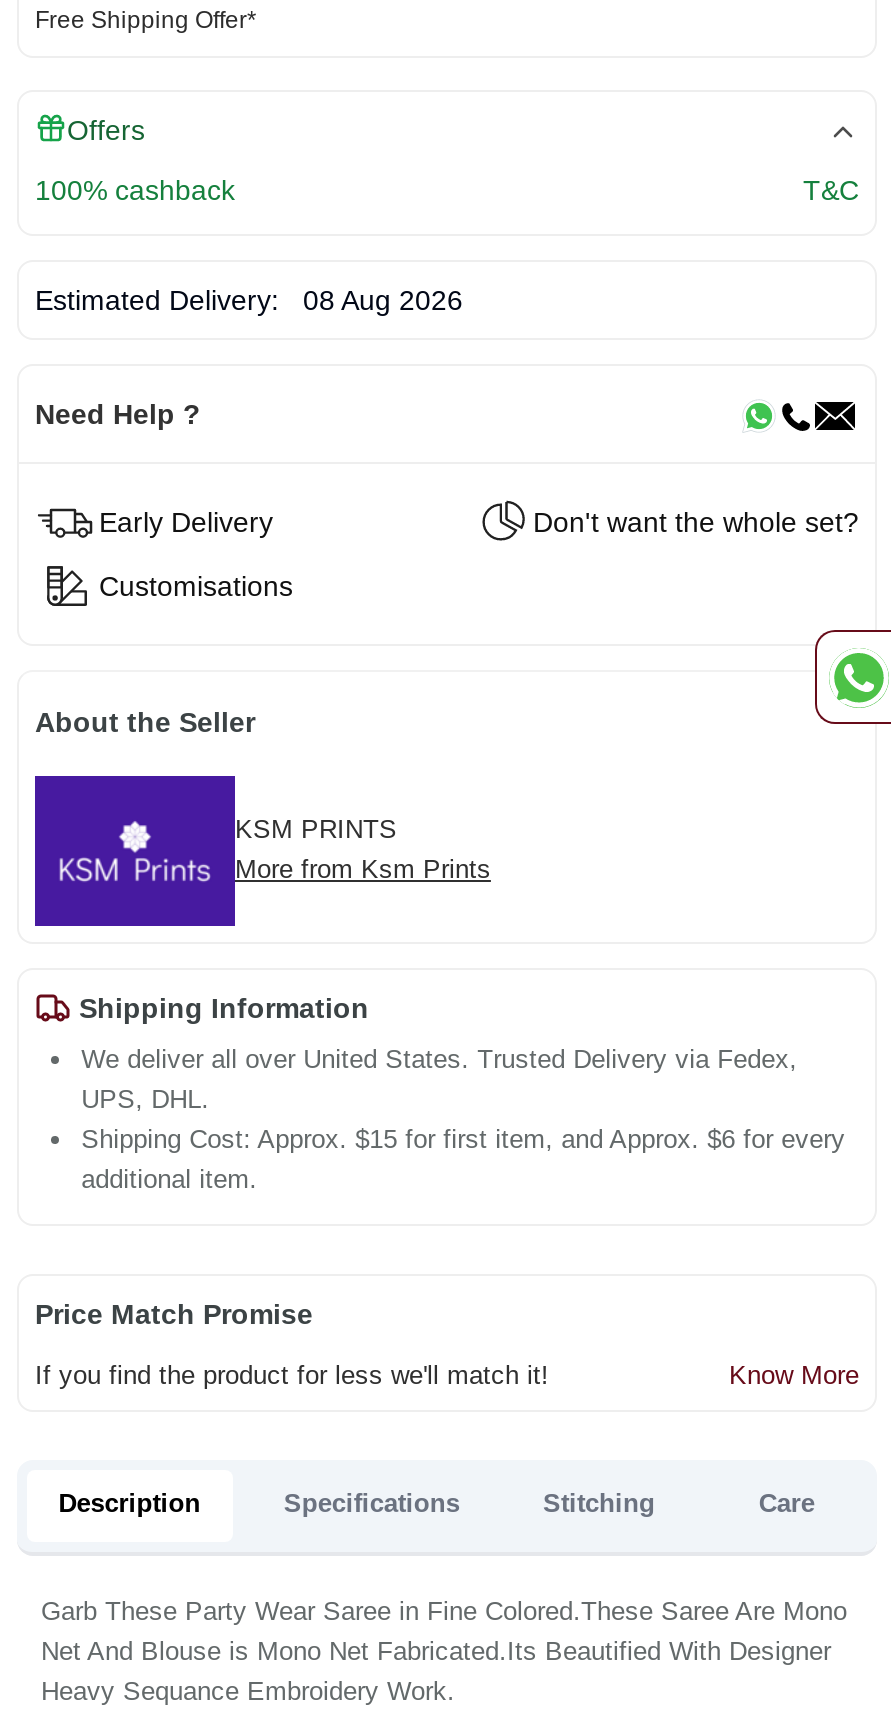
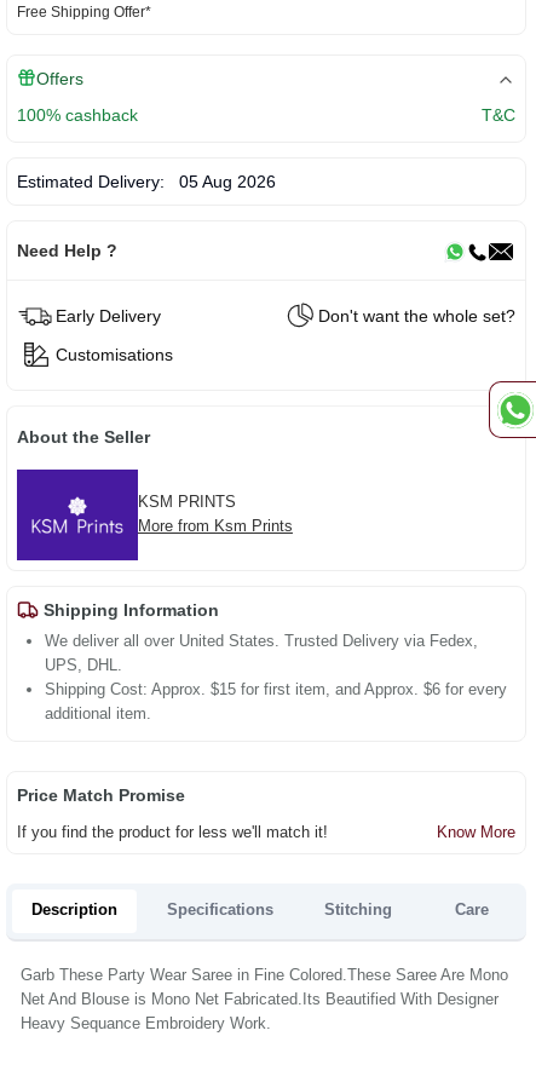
[35,284,463,316] Estimated Delivery: 08 Aug 2026 -> [17,172,276,191] Estimated Delivery: 05 Aug 2026

